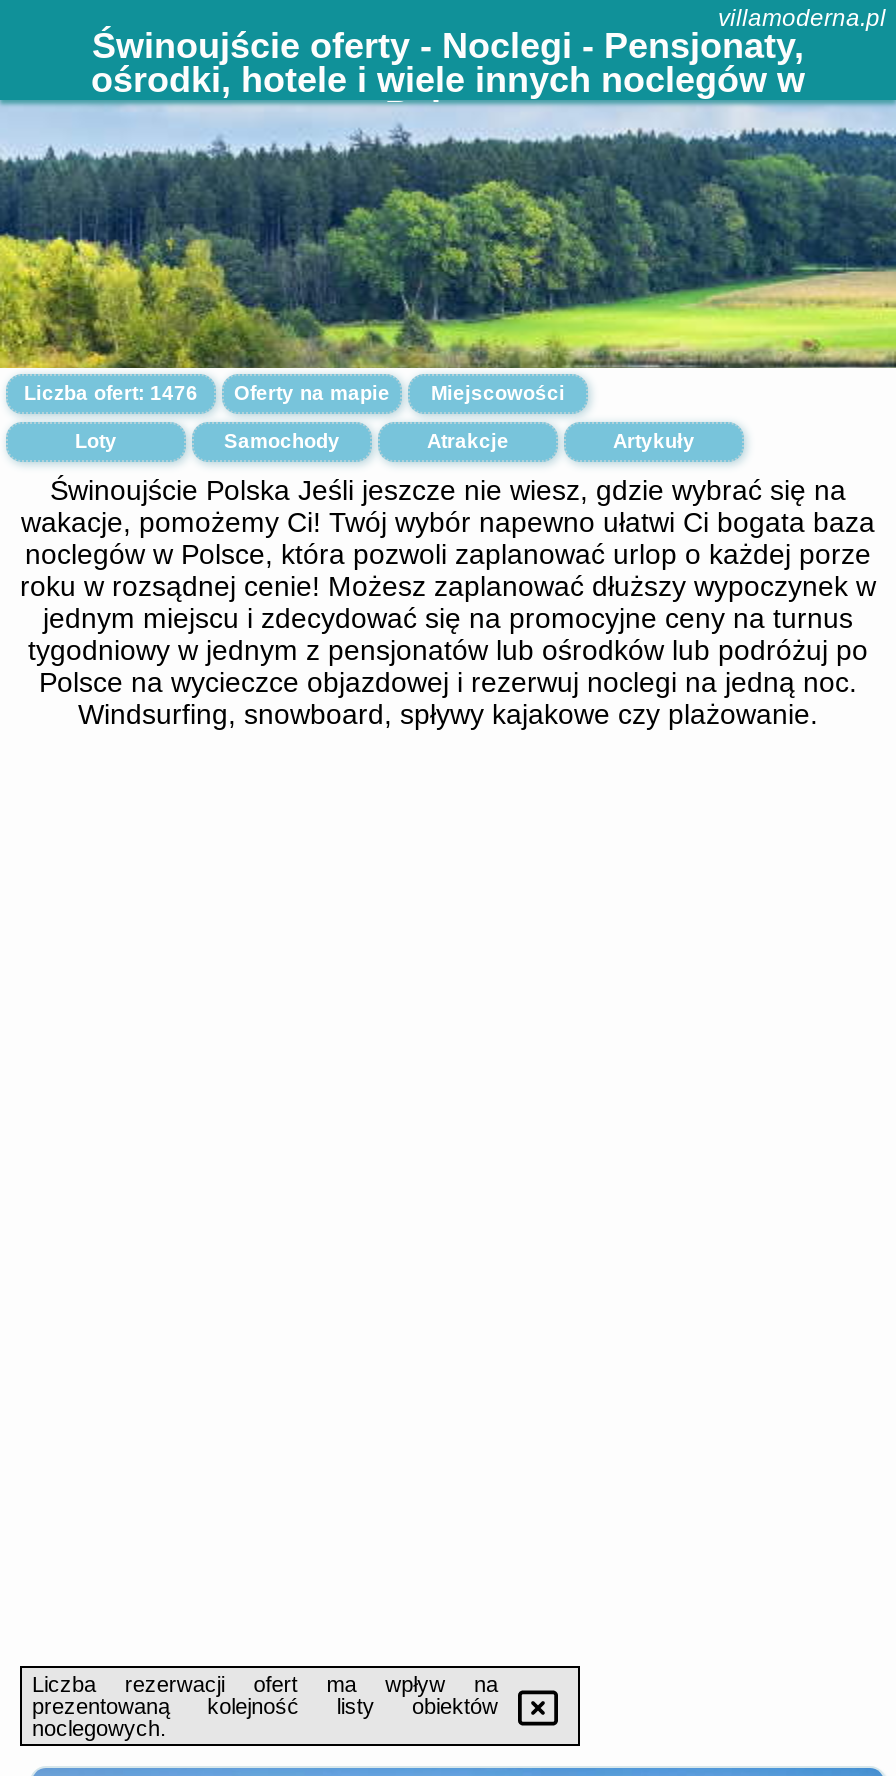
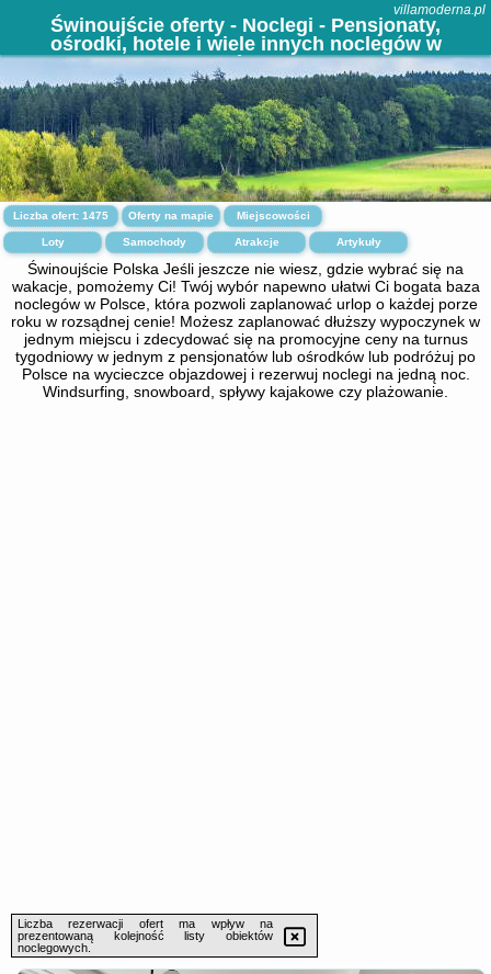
[24,383,565,405] Liczba ofert: 1476 Oferty na mapie Miejscowości -> [13,210,310,222] Liczba ofert: 1475 Oferty na mapie Miejscowości

